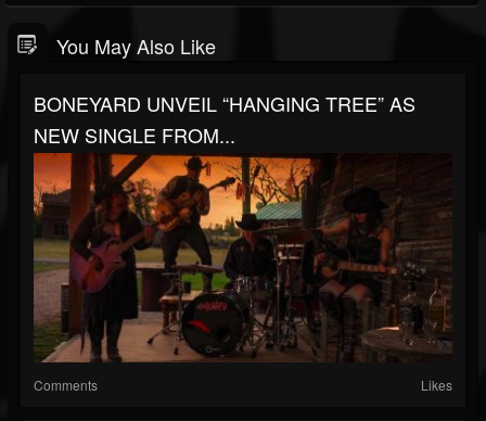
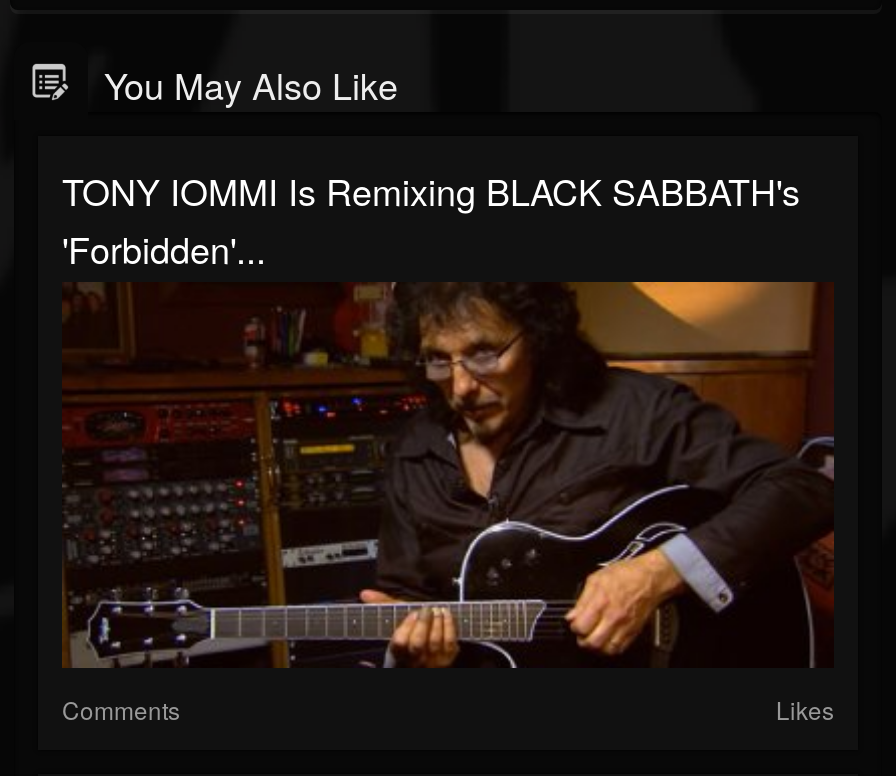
[34,89,415,148] BONEYARD UNVEIL “HANGING TREE” AS | NEW SINGLE FROM... -> [62,164,800,274] TONY IOMMI Is Remixing BLACK SABBATH's | 'Forbidden'...
[33,153,451,363] [image] -> [62,280,836,670] [image]

